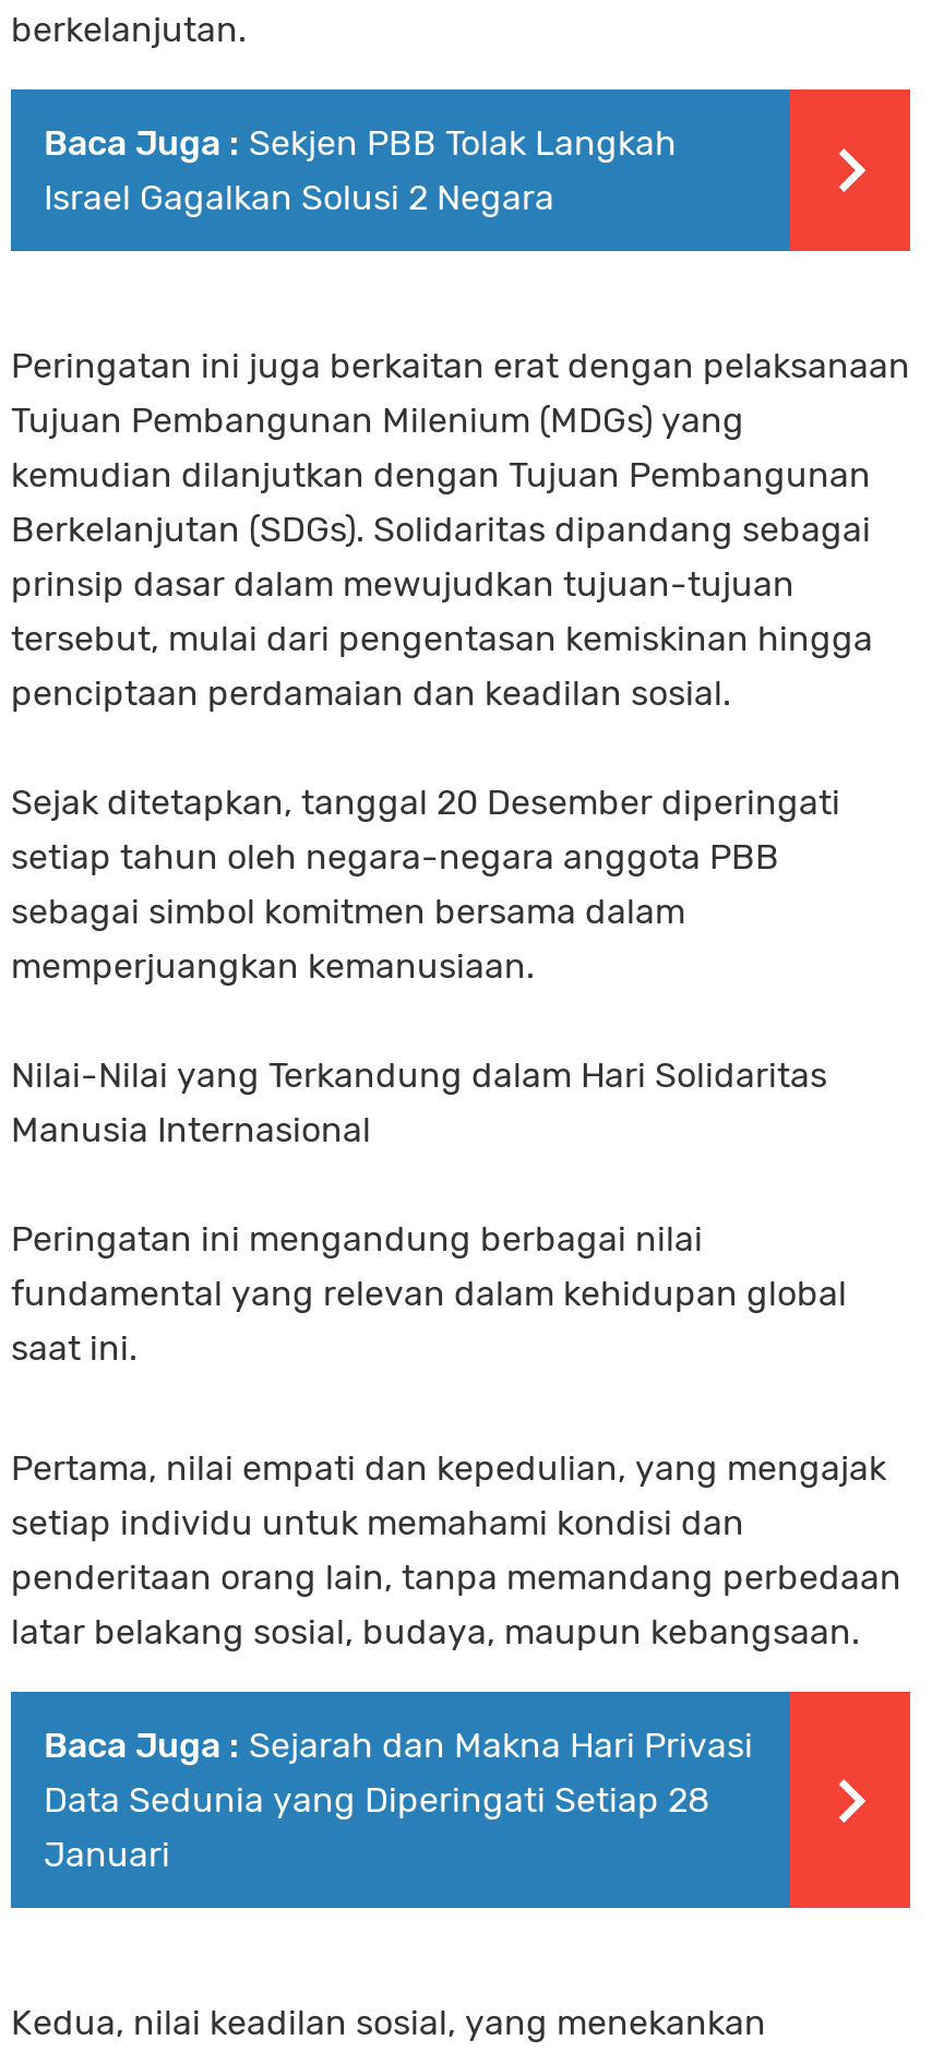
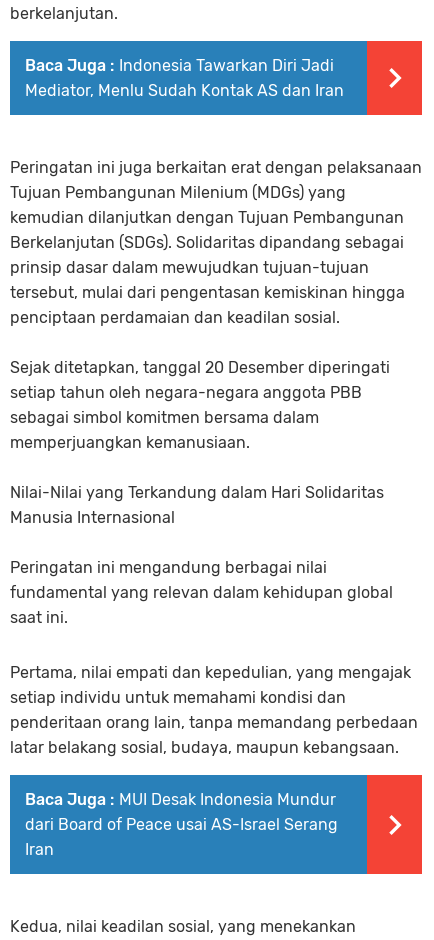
[44,123,677,219] Baca Juga : Sekjen PBB Tolak Langkah | Israel Gagalkan Solusi 2 Negara -> [25,56,344,100] Baca Juga : Indonesia Tawarkan Diri Jadi | Mediator, Menlu Sudah Kontak AS dan Iran
[44,1725,753,1876] Baca Juga : Sejarah dan Makna Hari Privasi | Data Sedunia yang Diperingati Setiap 28 | Januari -> [25,790,338,859] Baca Juga : MUI Desak Indonesia Mundur | dari Board of Peace usai AS-Israel Serang | Iran

